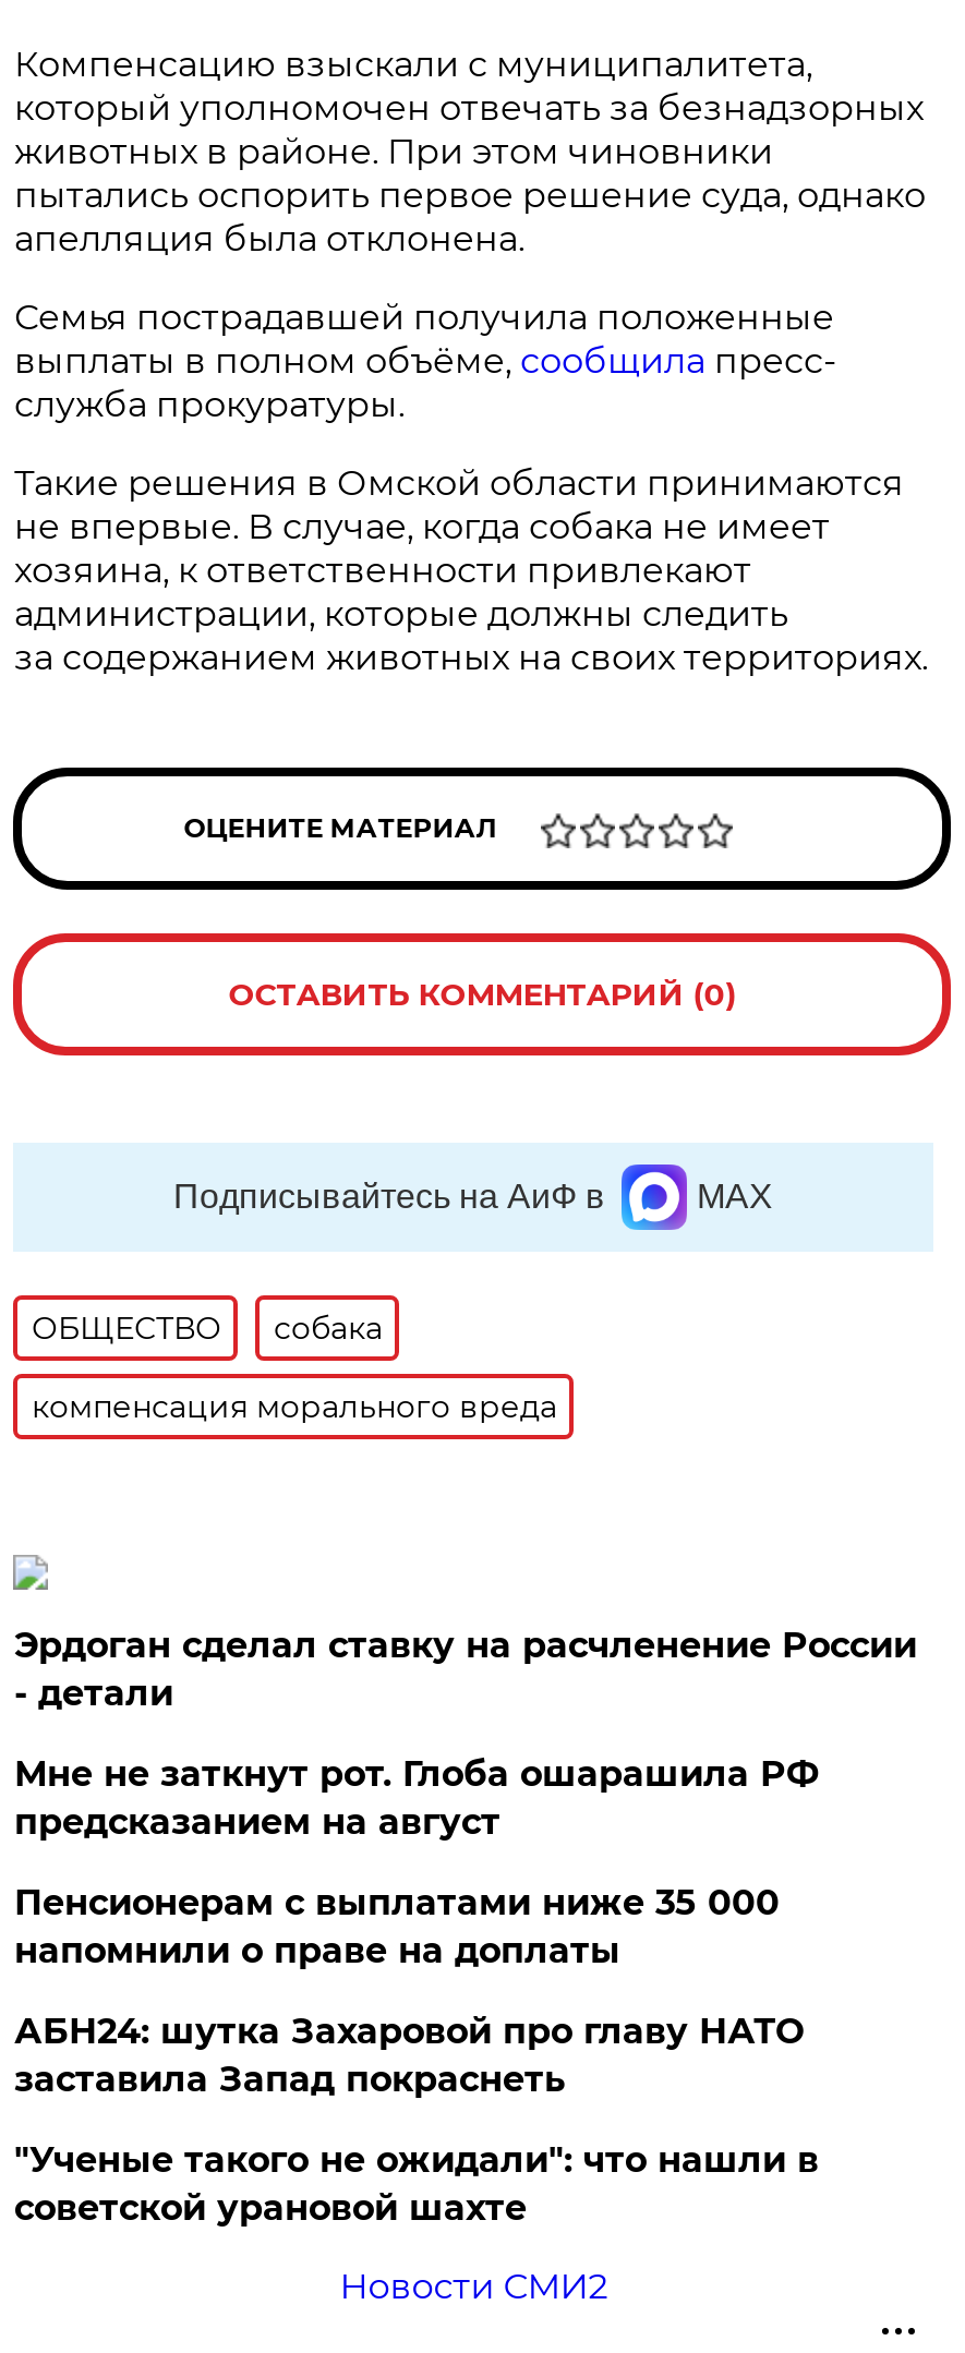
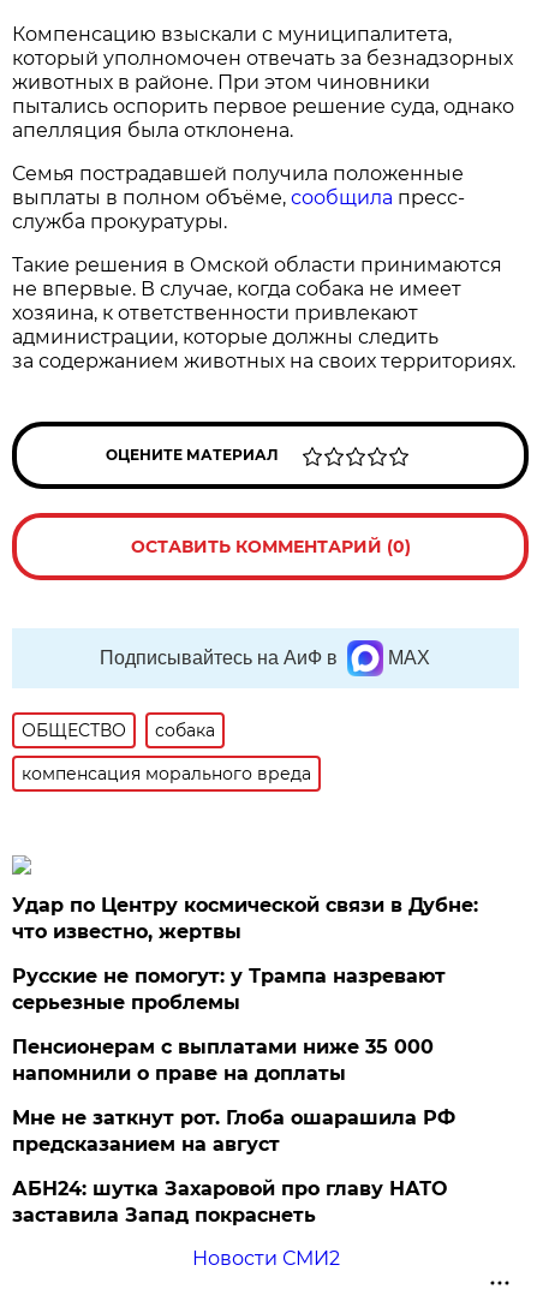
none -> [12,965,446,1014] Русские не помогут: у Трампа назревают | серьезные проблемы
[14,1625,917,1714] Эрдоган сделал ставку на расчленение России | - детали -> [12,894,479,943] Удар по Центру космической связи в Дубне: | что известно, жертвы
moved [14,1753,819,1843] -> [12,1106,456,1156]: Мне не заткнут рот. Глоба ошарашила РФ | предсказанием на август
moved [14,2011,803,2100] -> [12,1177,447,1227]: АБН24: шутка Захаровой про главу НАТО | заставила Запад покраснеть
[14,2139,819,2229] "Ученые такого не ожидали": что нашли в | советской урановой шахте -> none

